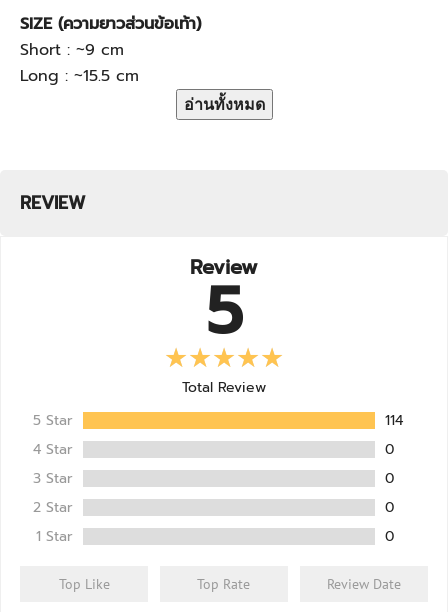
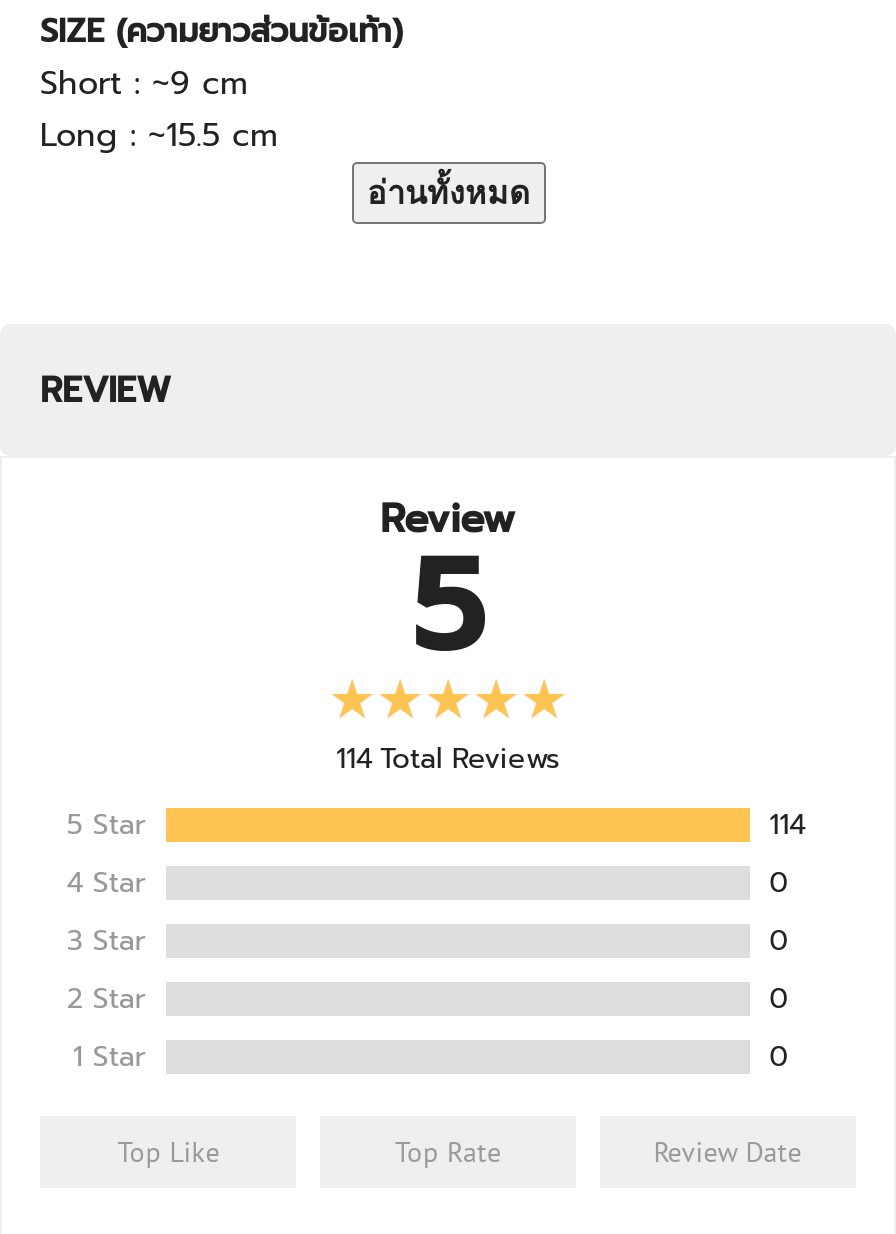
[182,377,266,398] Total Review -> [336,739,560,781] 114 Total Reviews

